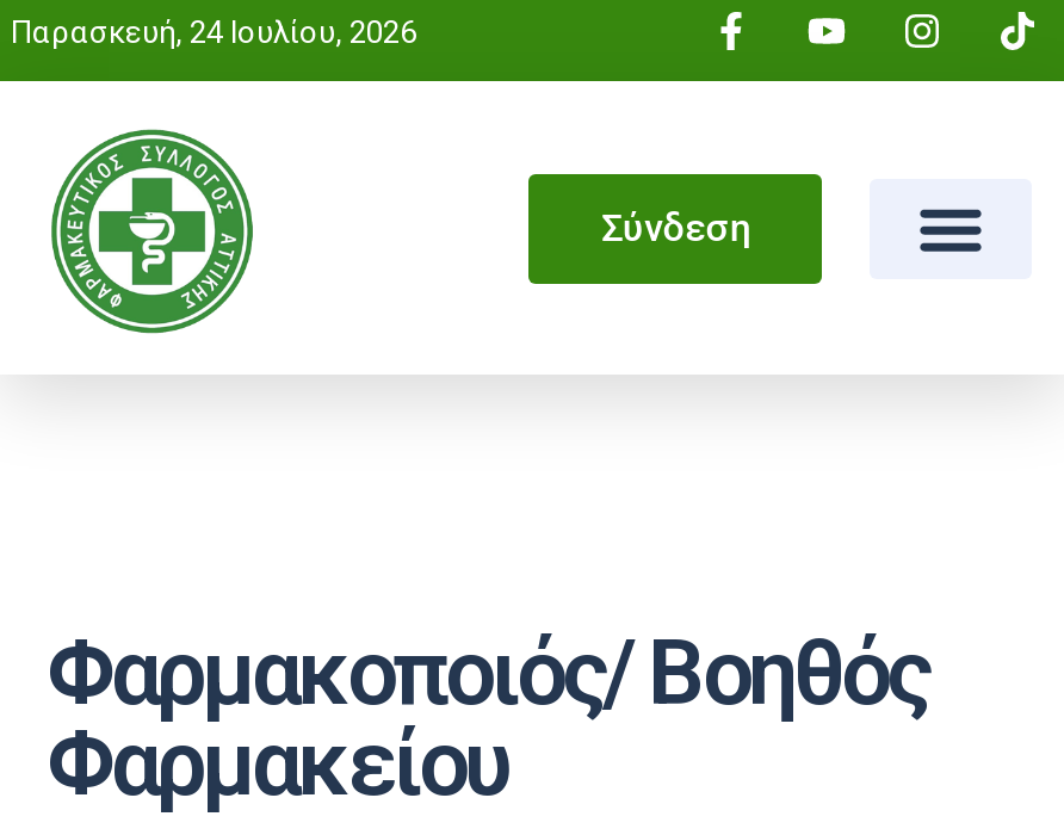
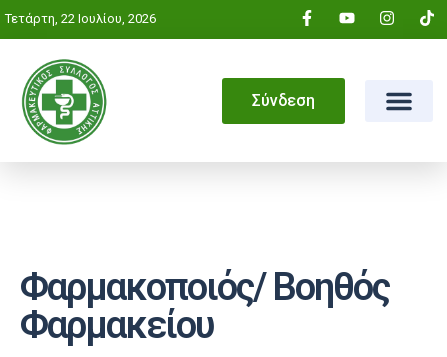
[11,13,416,49] Παρασκευή, 24 Ιουλίου, 2026 -> [5,10,156,25] Τετάρτη, 22 Ιουλίου, 2026

